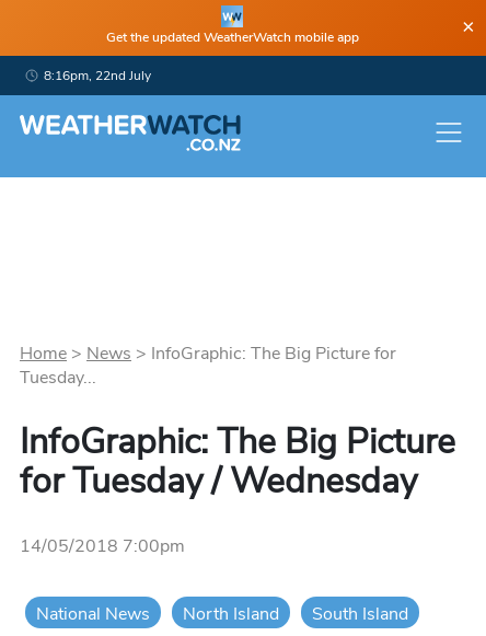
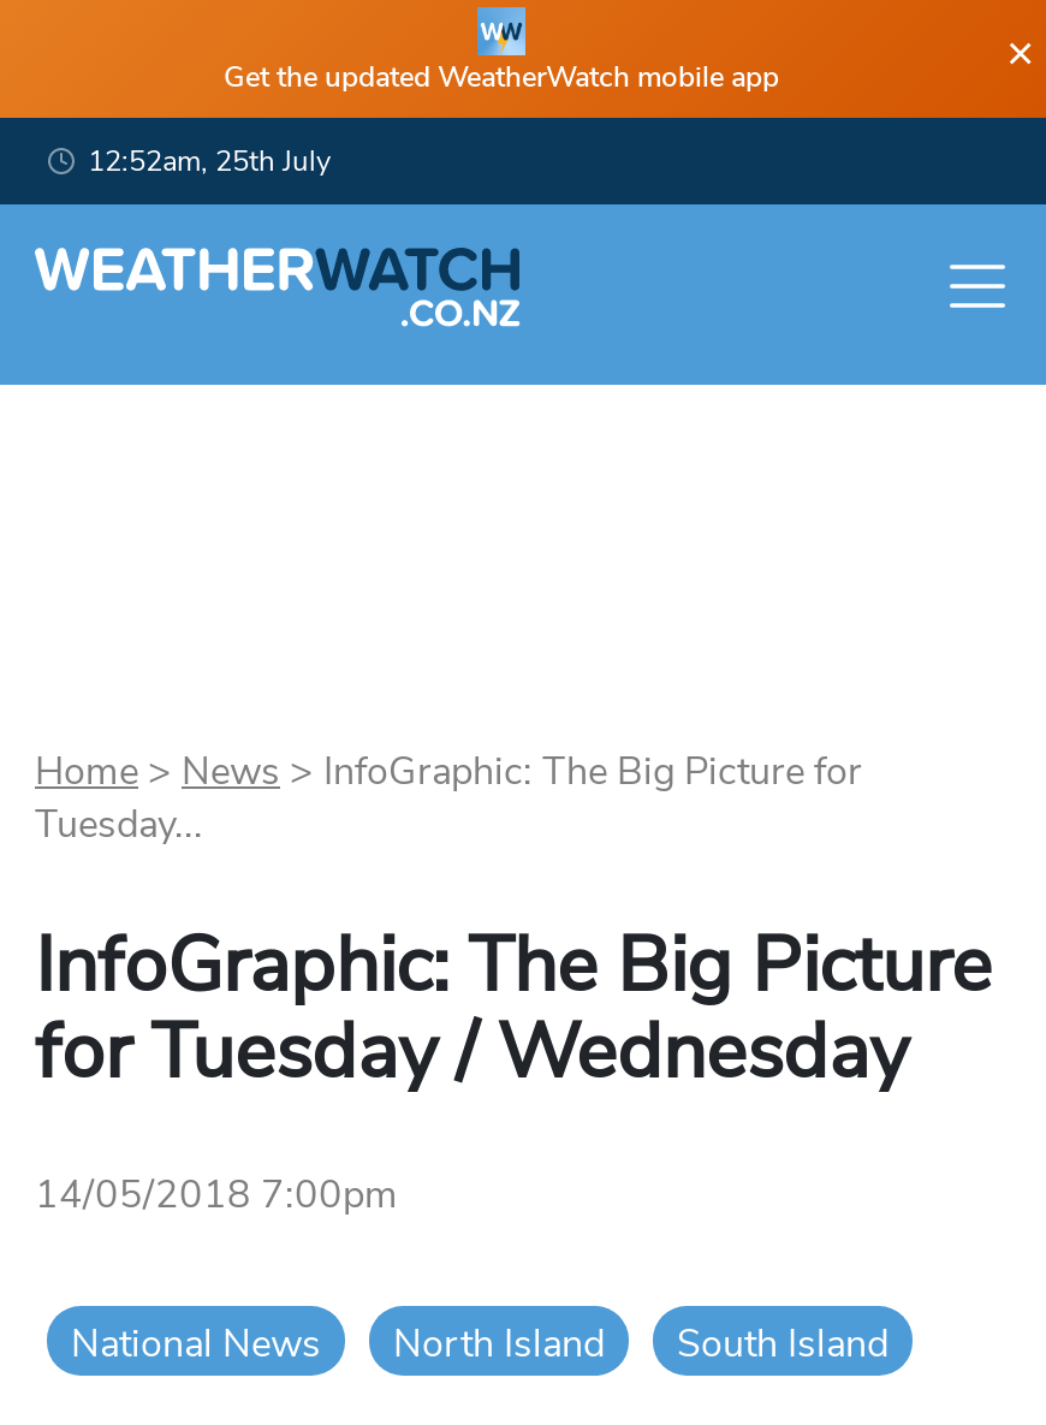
[44,67,151,84] 8:16pm, 22nd July -> [88,142,331,180] 12:52am, 25th July

